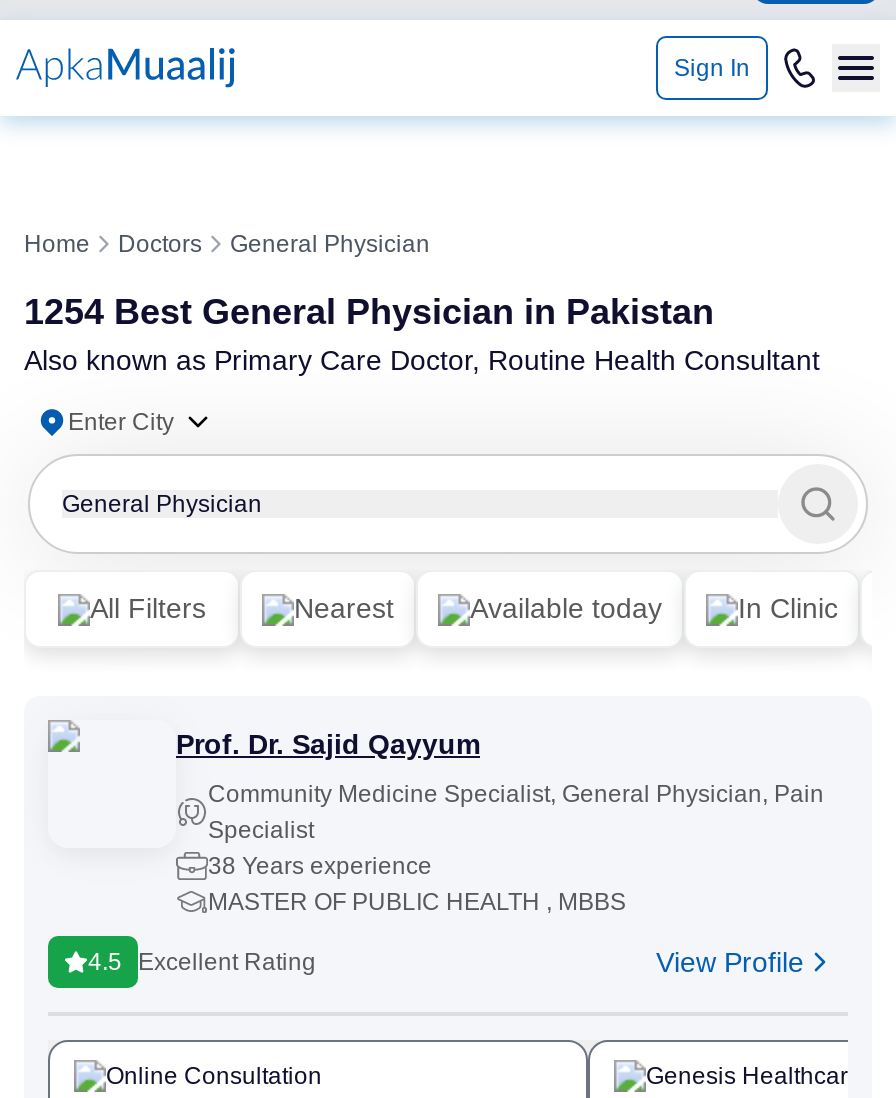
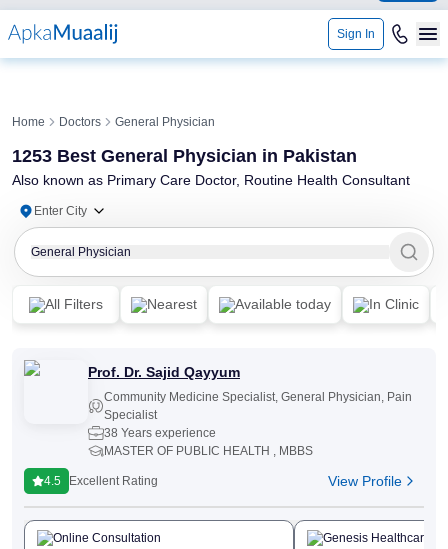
[24,292,714,332] 1254 Best General Physician in Pakistan -> [12,146,357,166] 1253 Best General Physician in Pakistan

